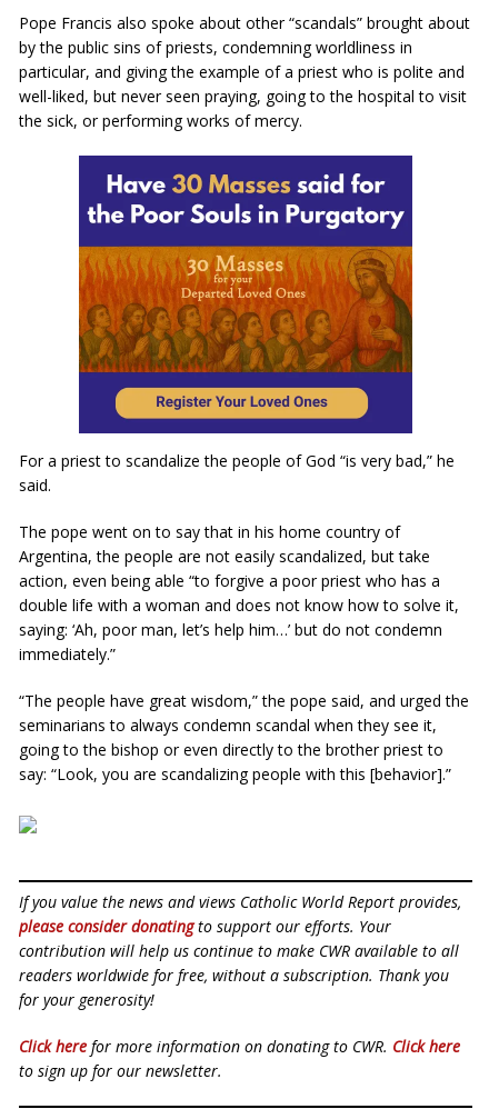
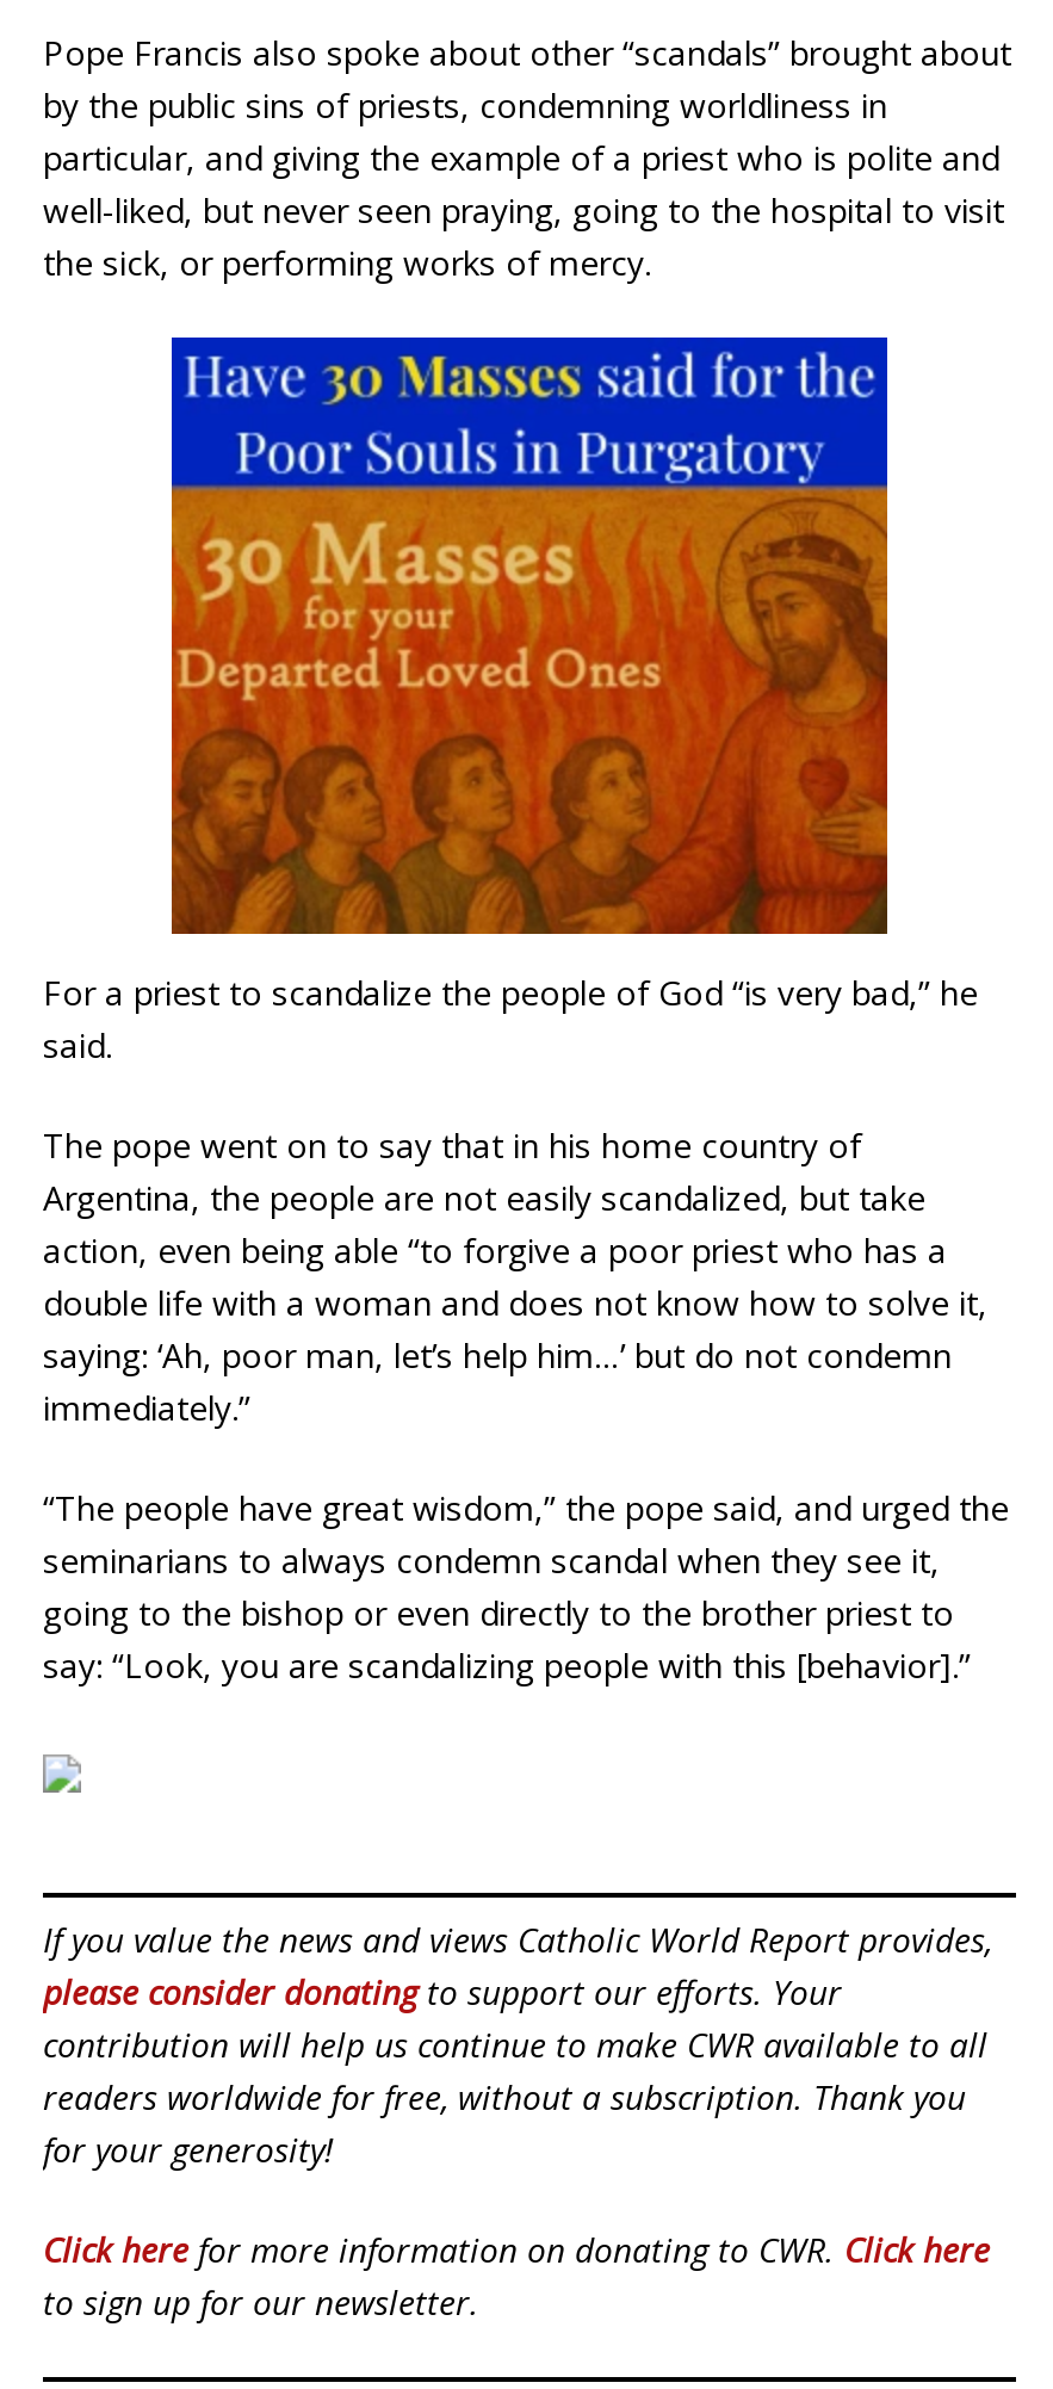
[78,156,413,434] [image] -> [169,338,890,936] [image]

